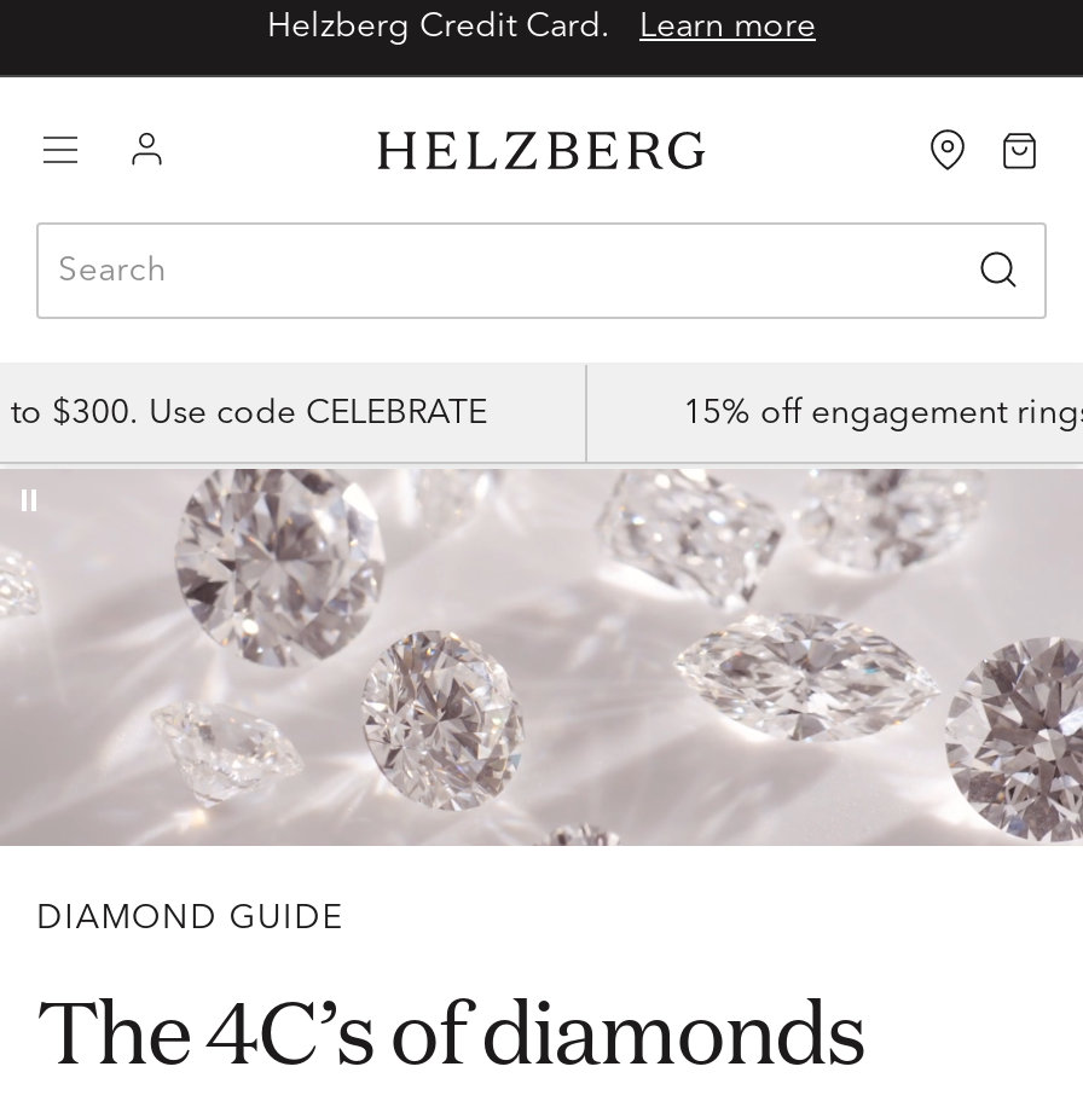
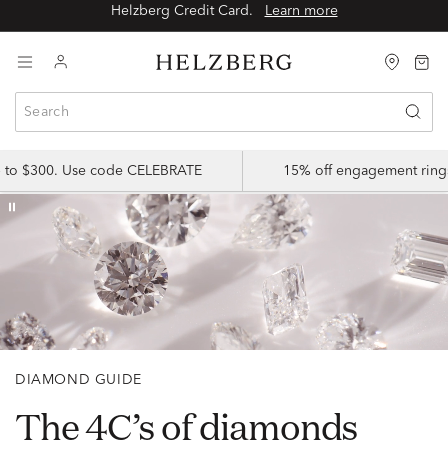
[7,466,1076,846] [image] -> [3,193,445,350] [image]

